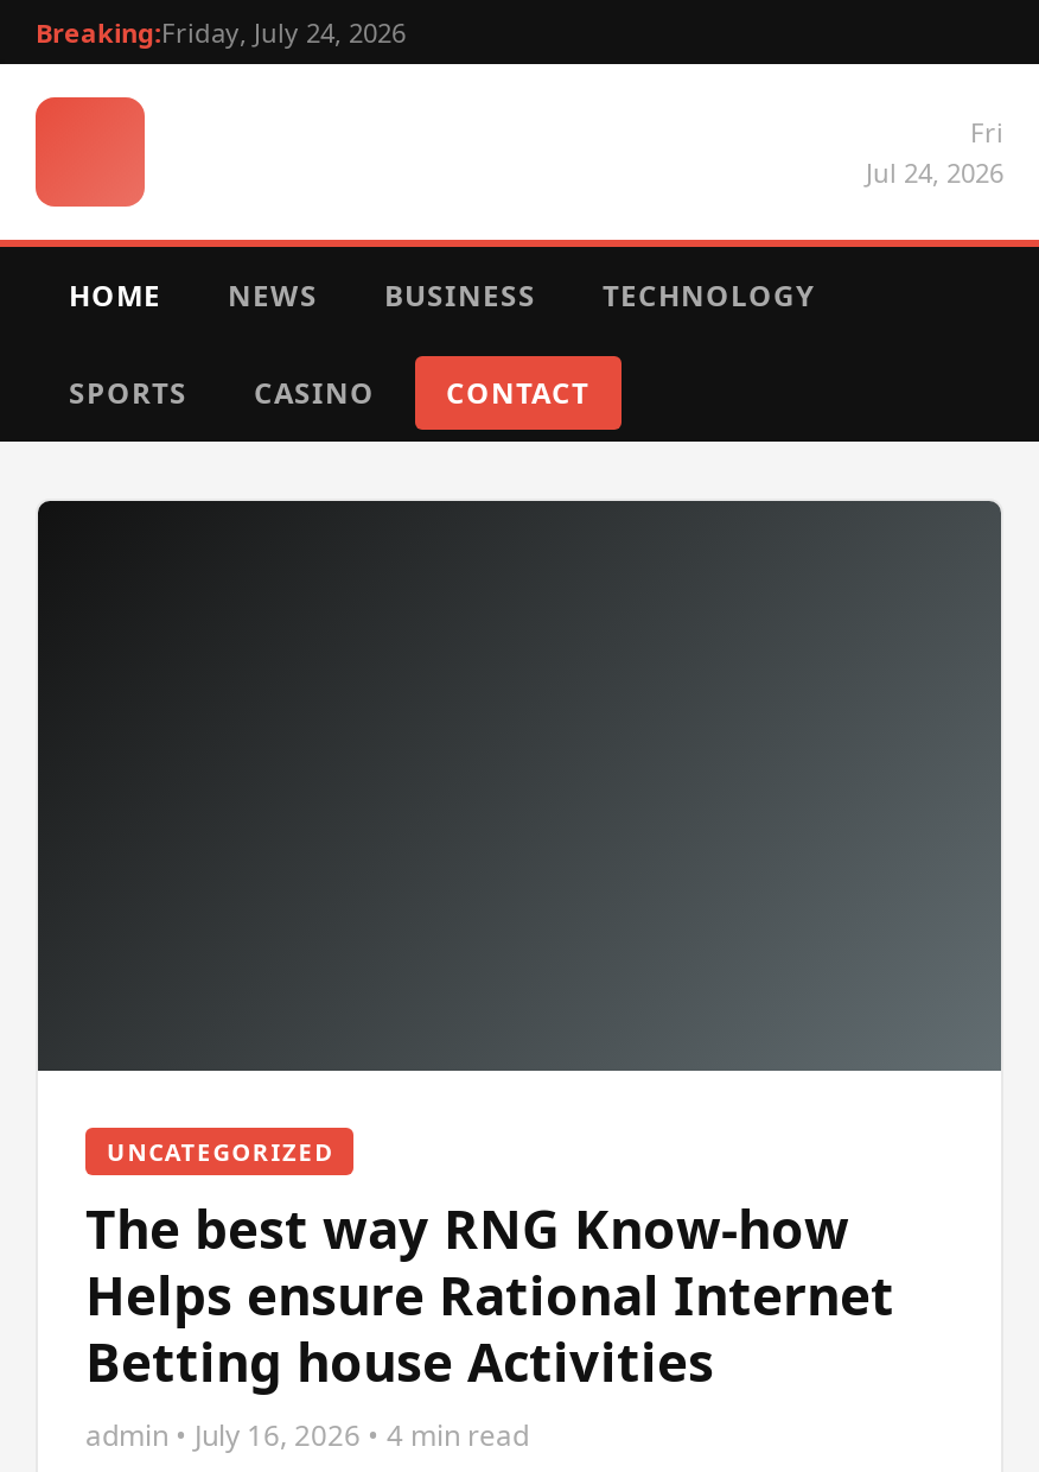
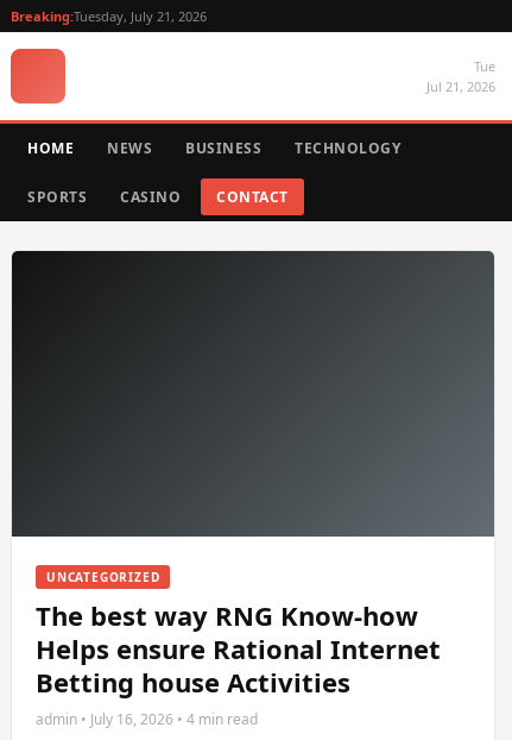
[36,14,406,50] Breaking:Friday, July 24, 2026 -> [11,7,207,25] Breaking:Tuesday, July 21, 2026
[866,114,1003,190] Fri | Jul 24, 2026 -> [426,57,495,95] Tue | Jul 21, 2026

